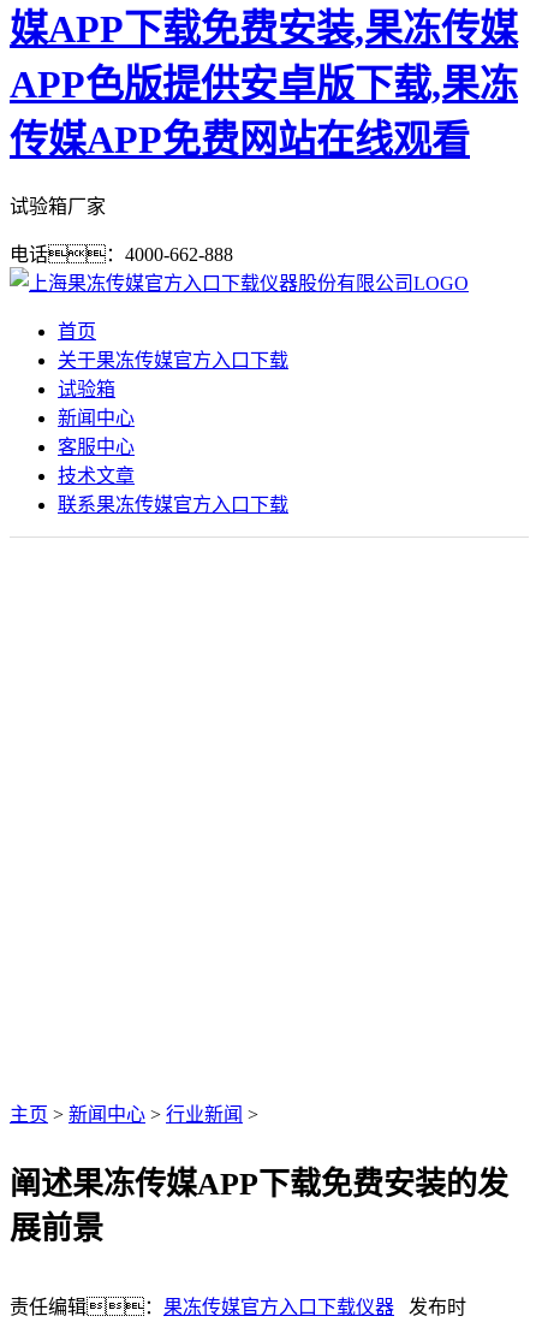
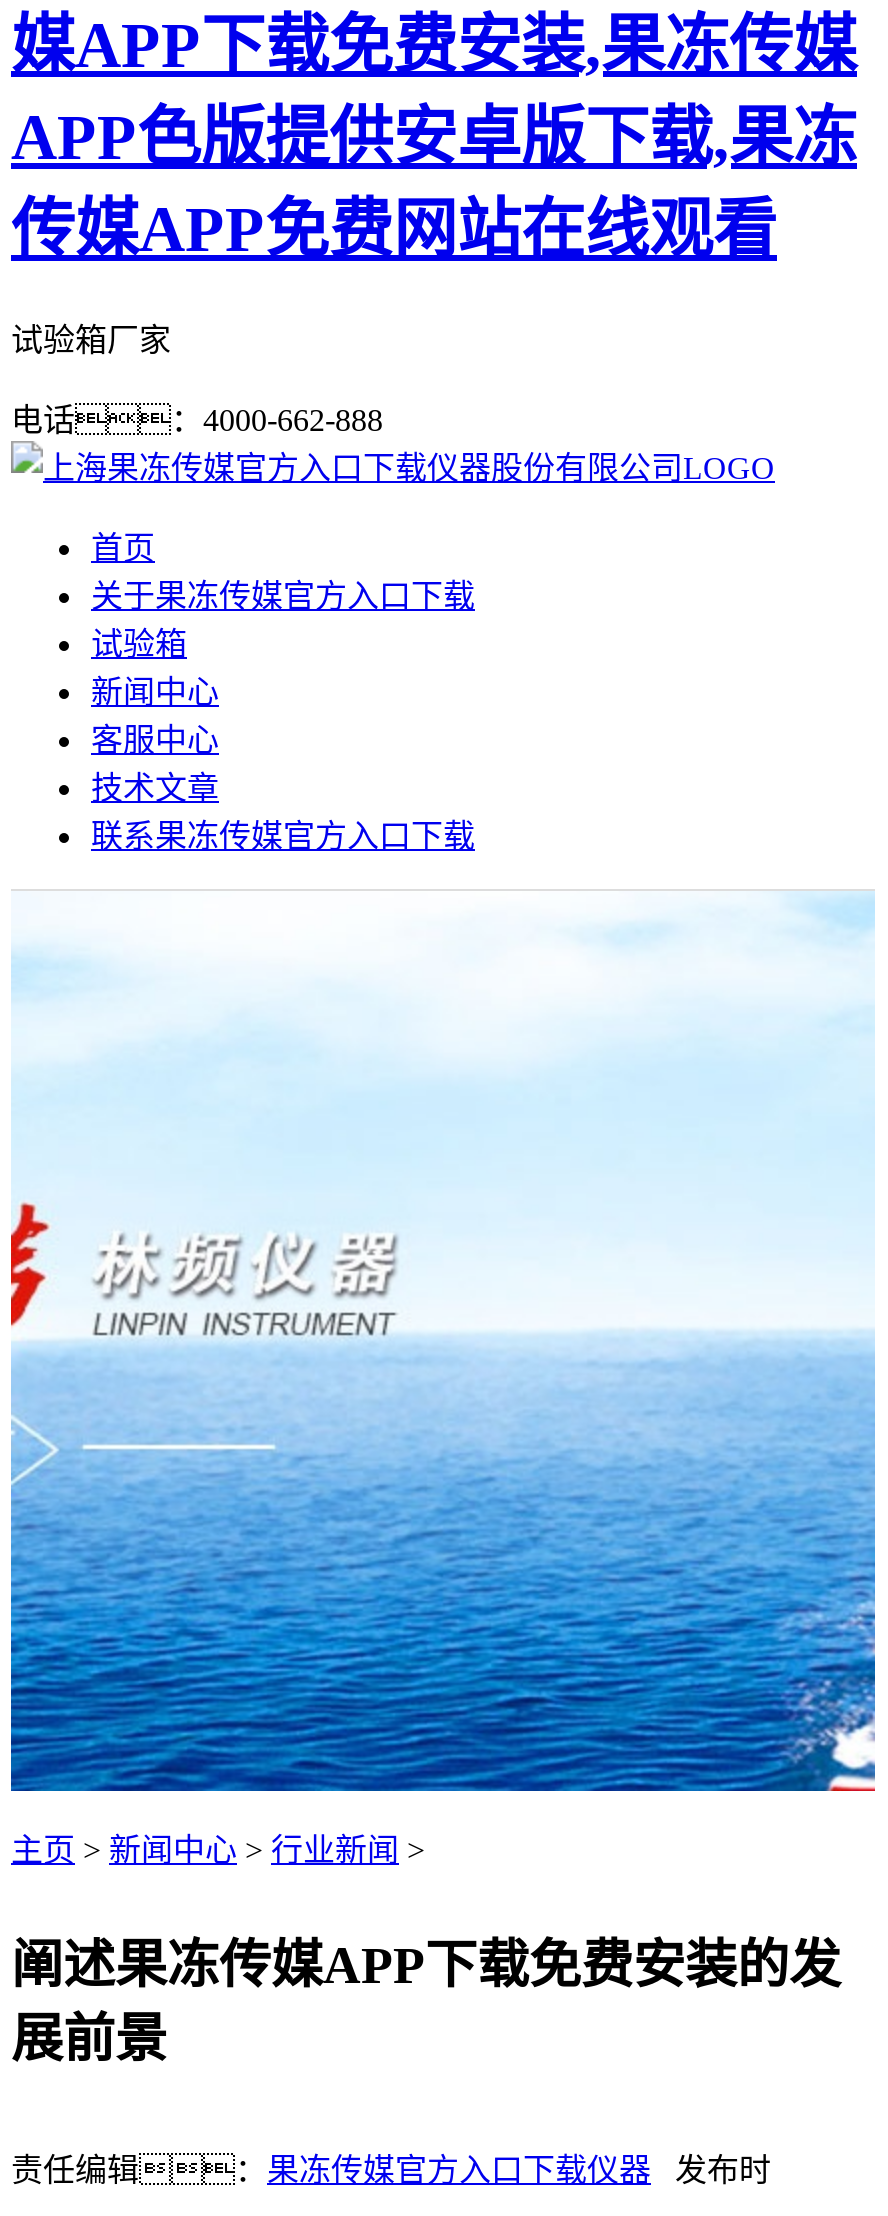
none -> [9,893,877,1793] [image]

